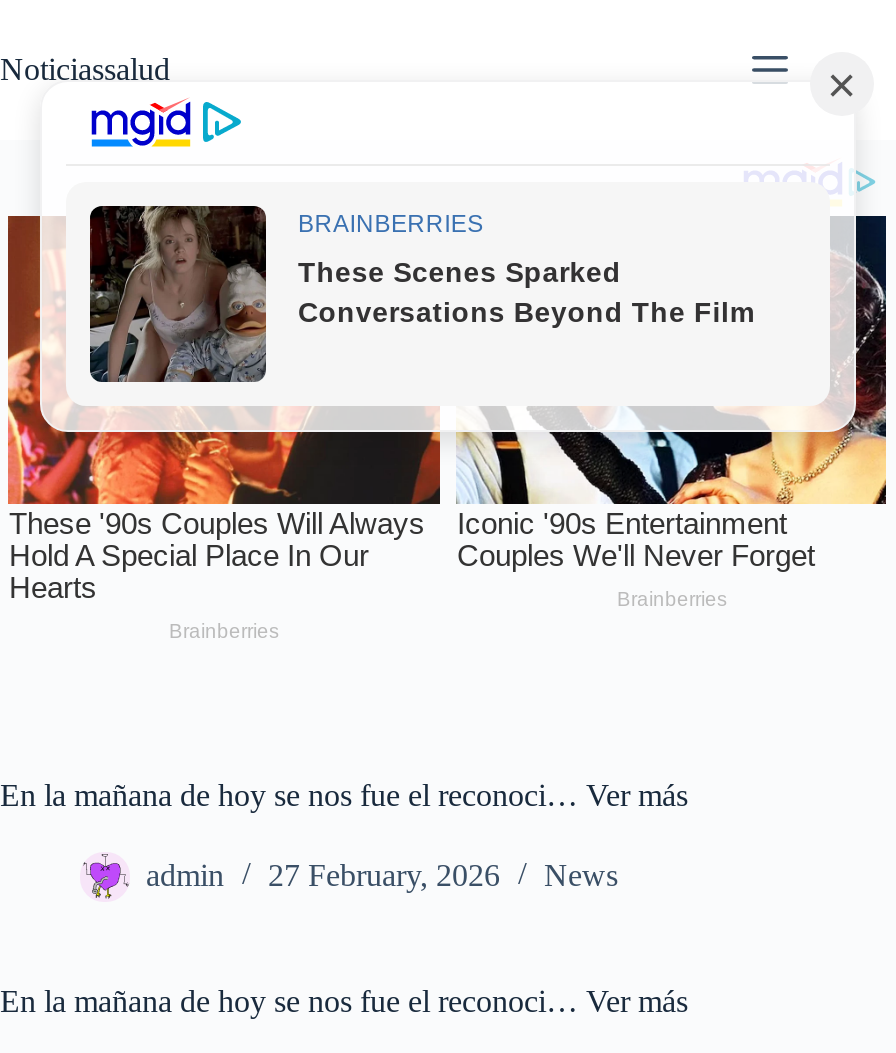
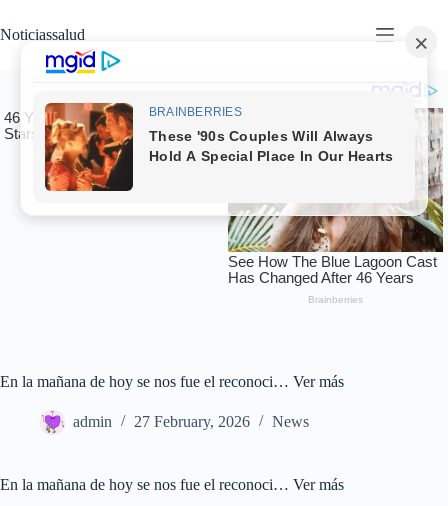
[6,204,888,600] [image] -> [4,102,444,287] [image]

